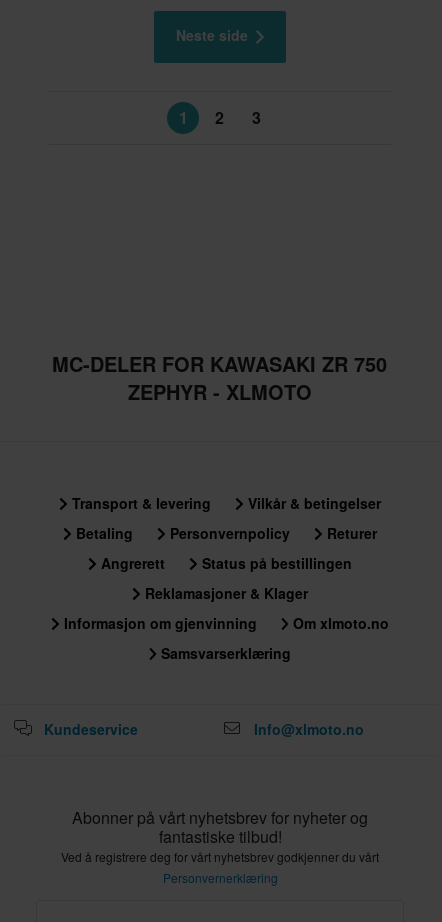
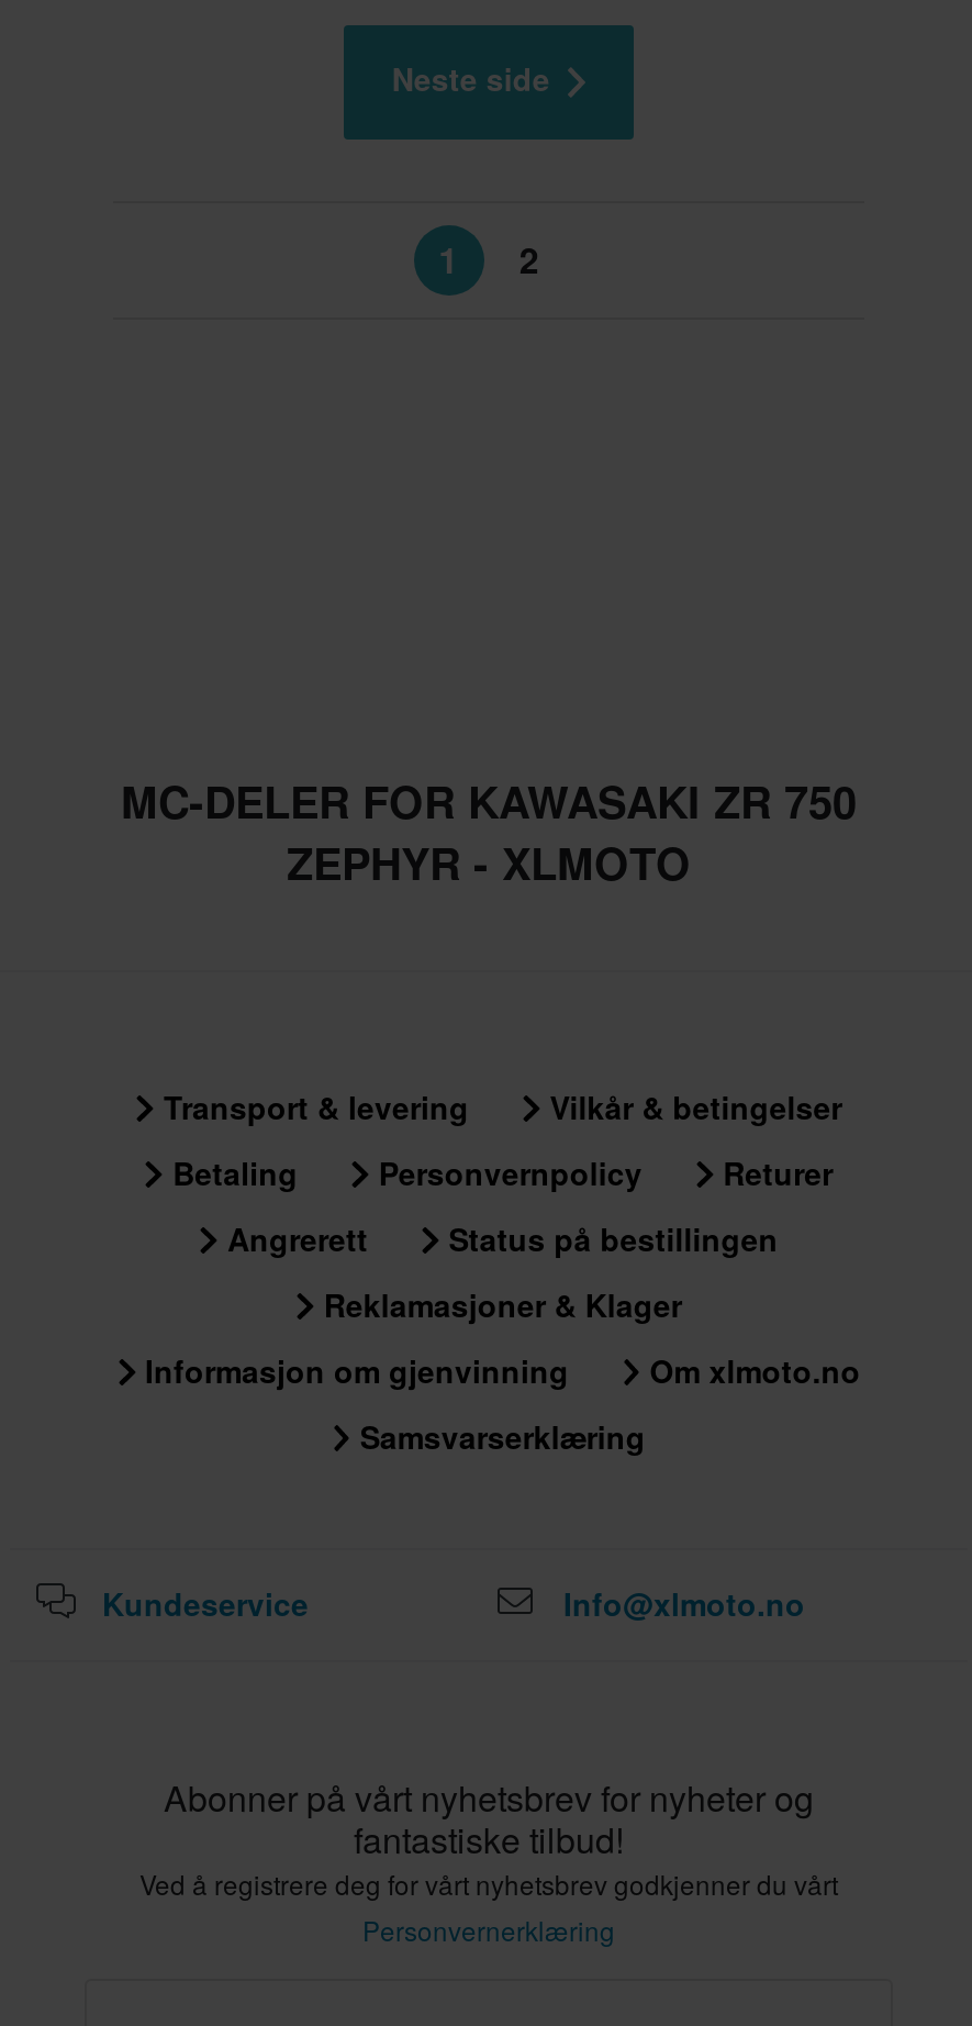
[252,106,261,129] 3 -> none

